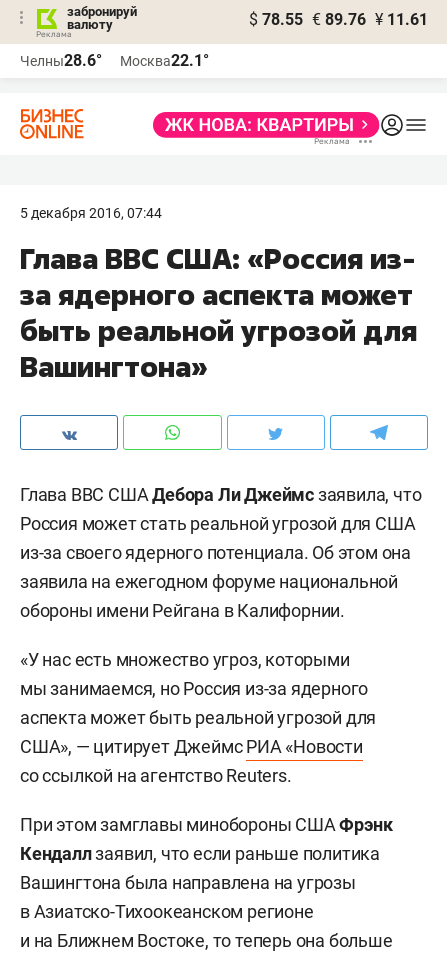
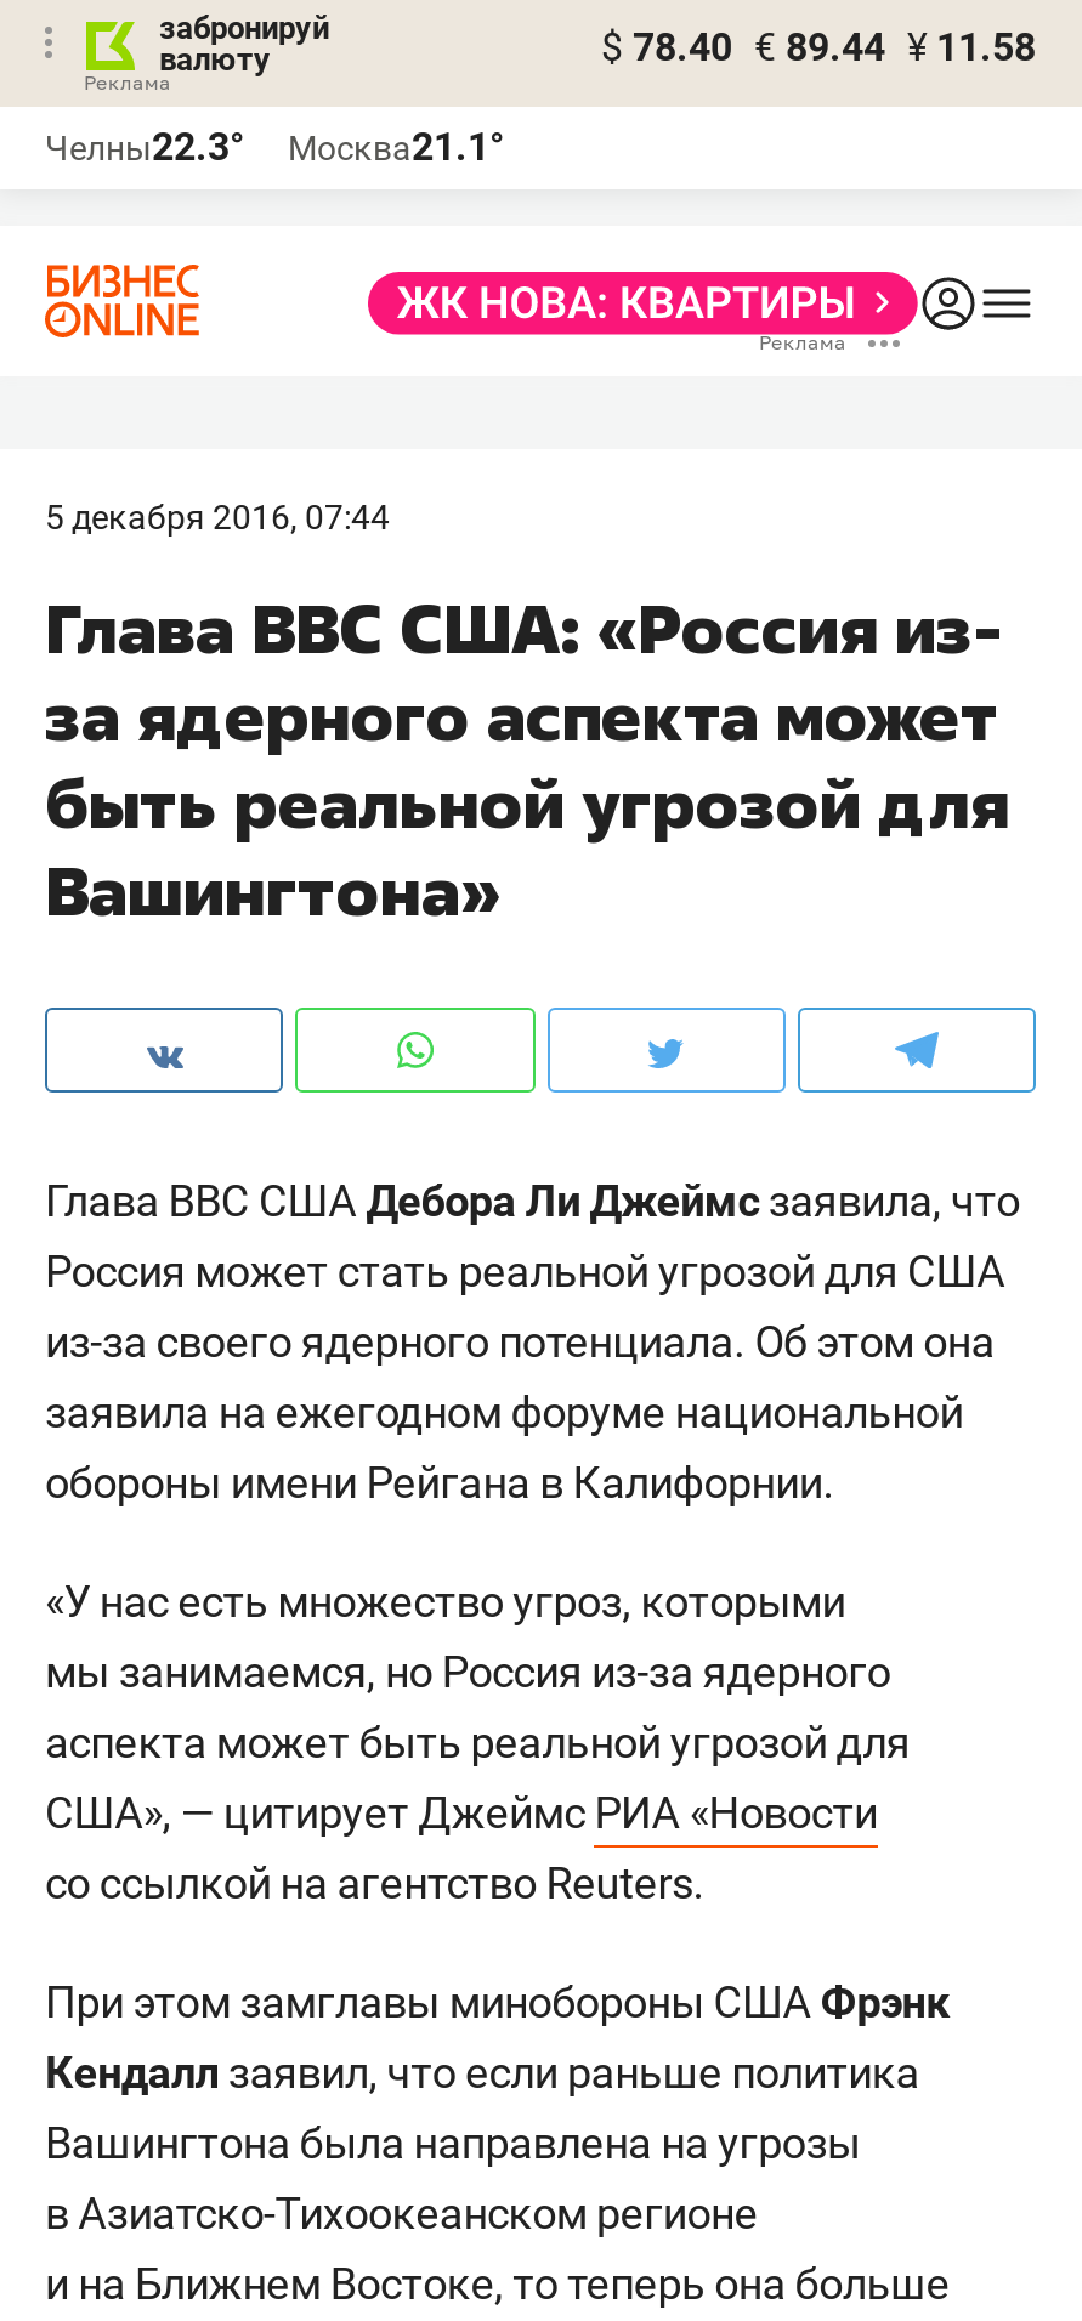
[249,10,428,29] $ 78.55 € 89.76 ¥ 11.61 -> [601,24,1036,70] $ 78.40 € 89.44 ¥ 11.58
[20,51,102,70] Челны28.6° -> [45,124,244,170] Челны22.3°
[120,51,209,70] Москва22.1° -> [288,124,504,170] Москва21.1°

